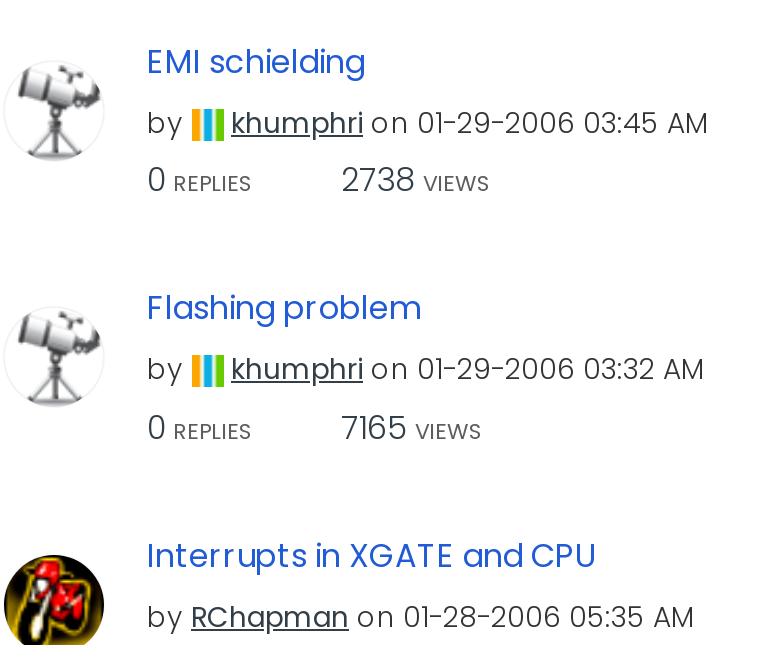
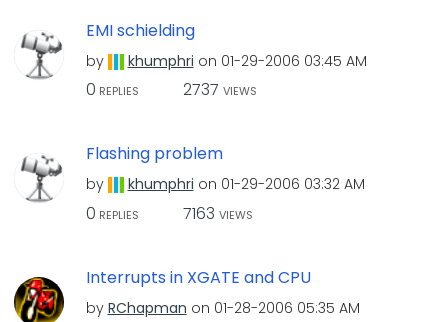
[341,157,491,203] 2738 VIEWS -> [182,78,256,101] 2737 VIEWS
[341,404,483,450] 7165 VIEWS -> [182,201,252,224] 7163 VIEWS

